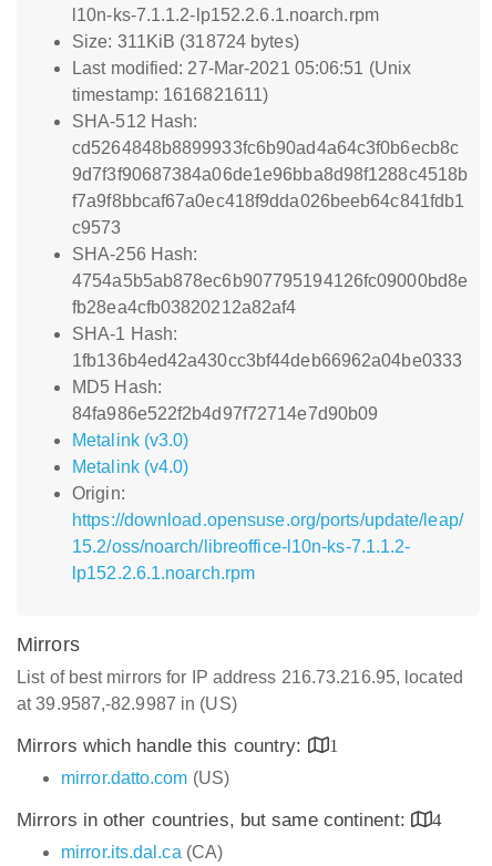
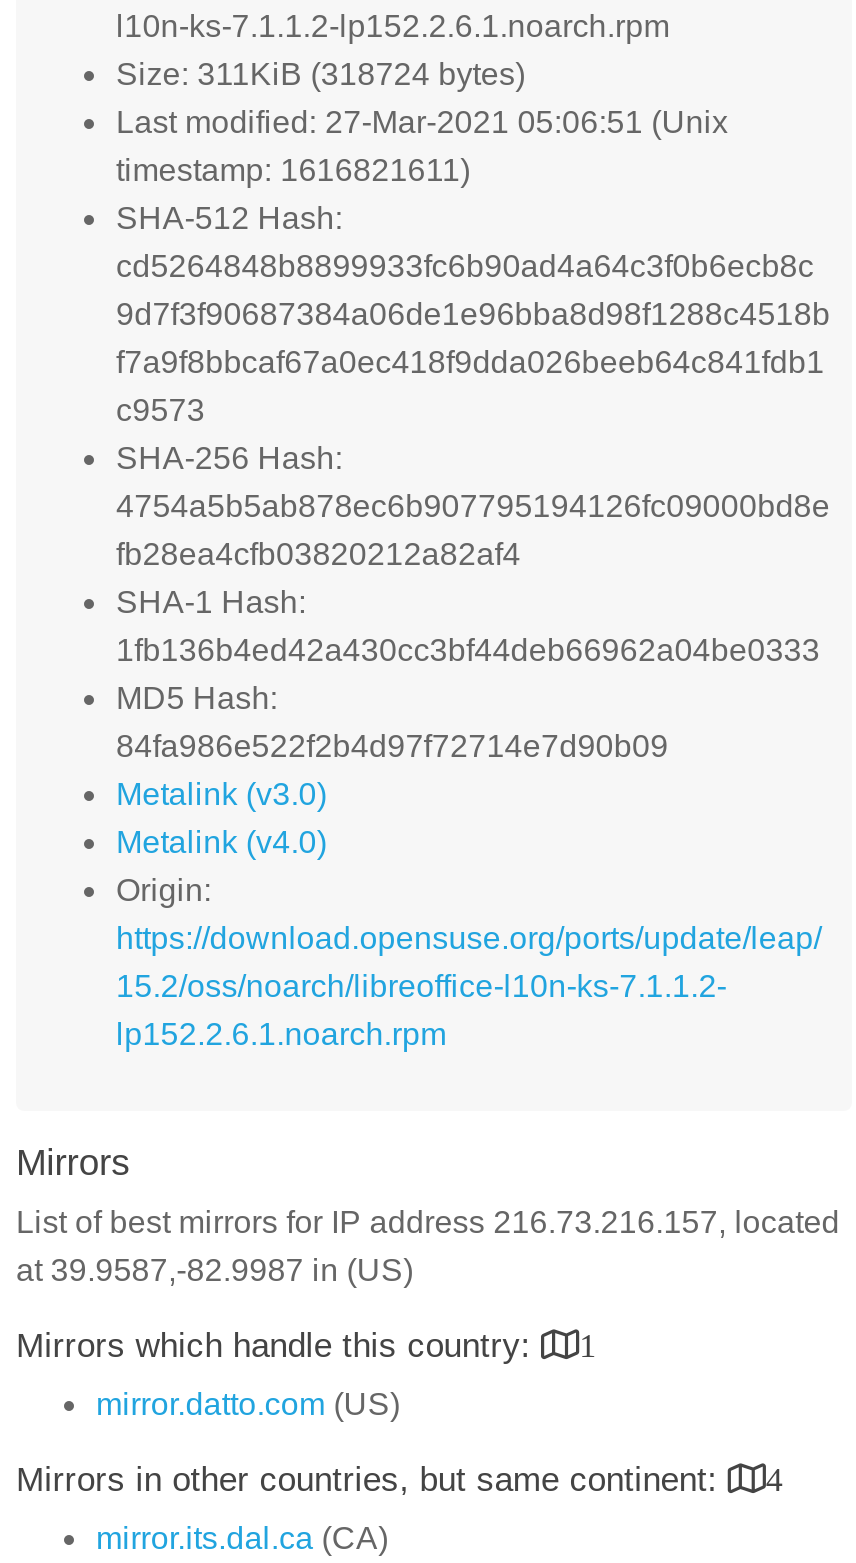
[17,668,463,687] List of best mirrors for IP address 216.73.216.95, located -> [16,1205,840,1239] List of best mirrors for IP address 216.73.216.157, located

